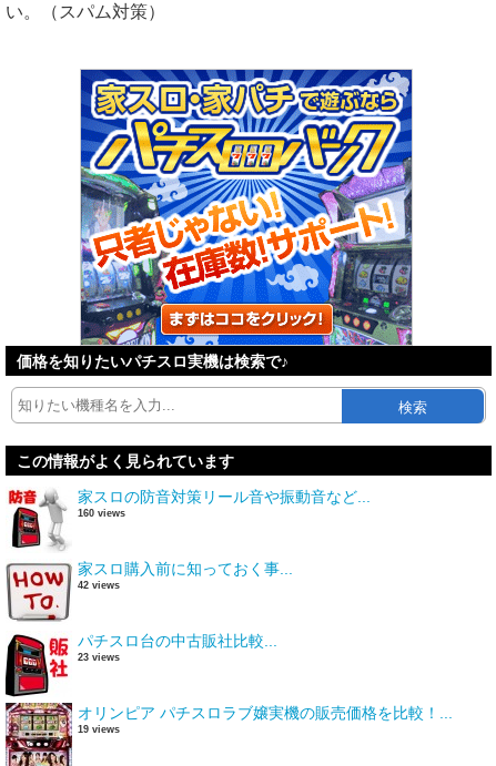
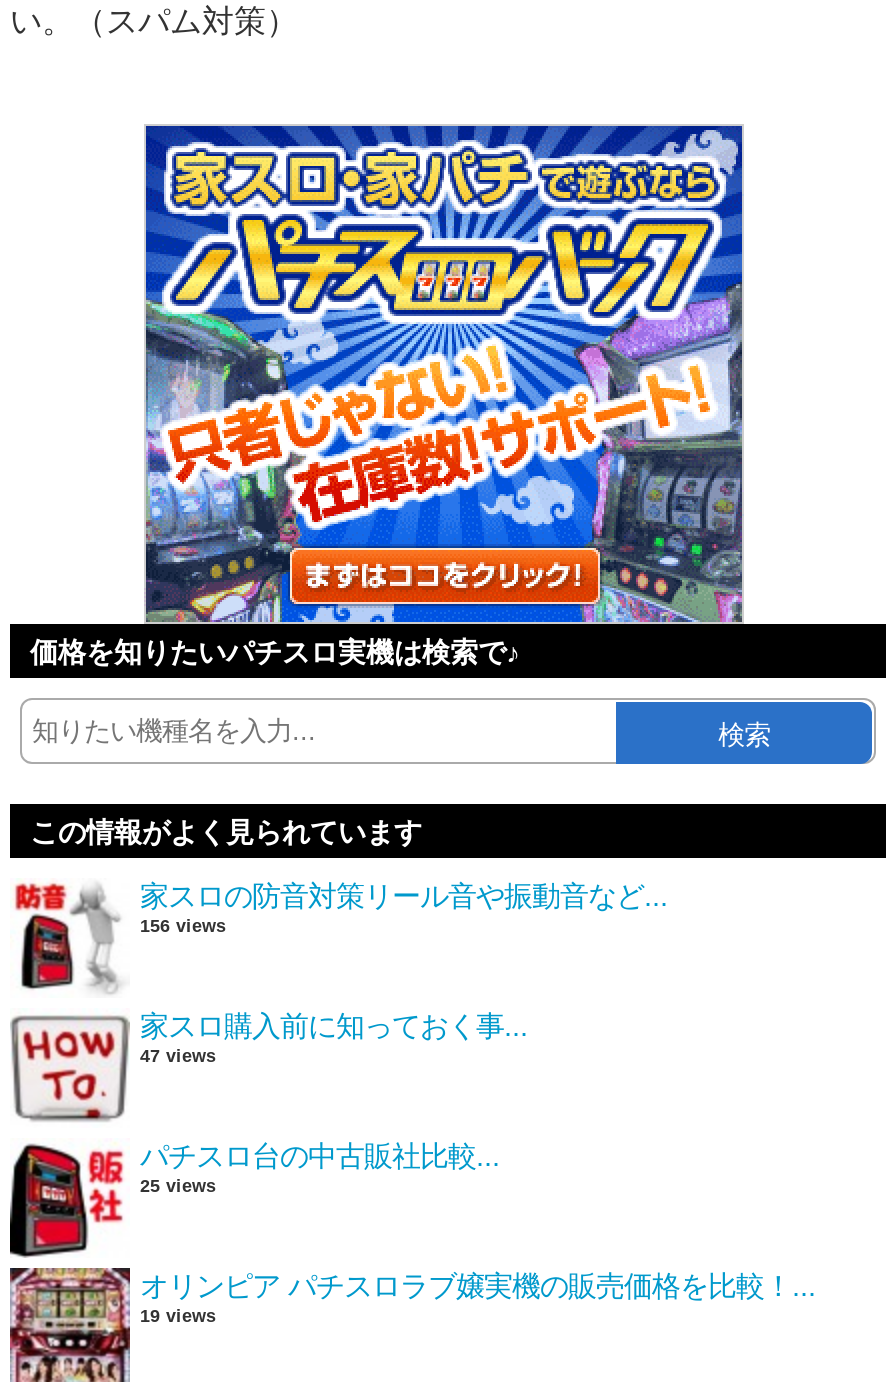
[78,507,125,518] 160 views -> [140,915,226,935] 156 views
[78,579,120,591] 42 views -> [140,1045,216,1065] 47 views
[78,651,120,663] 23 views -> [140,1175,216,1195] 25 views

